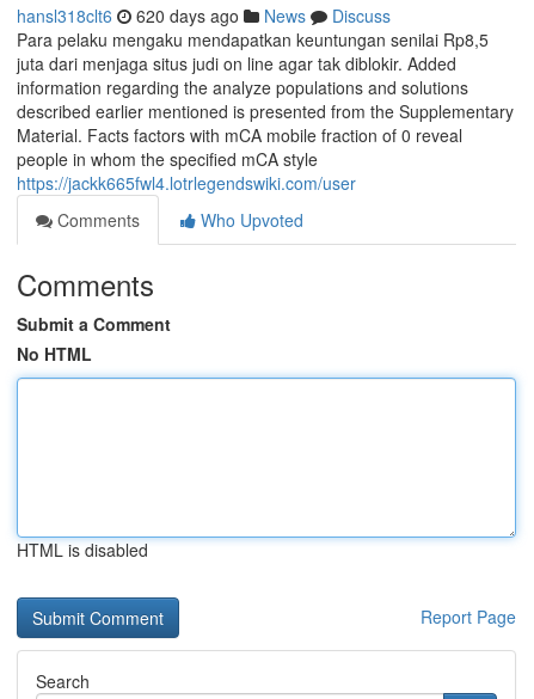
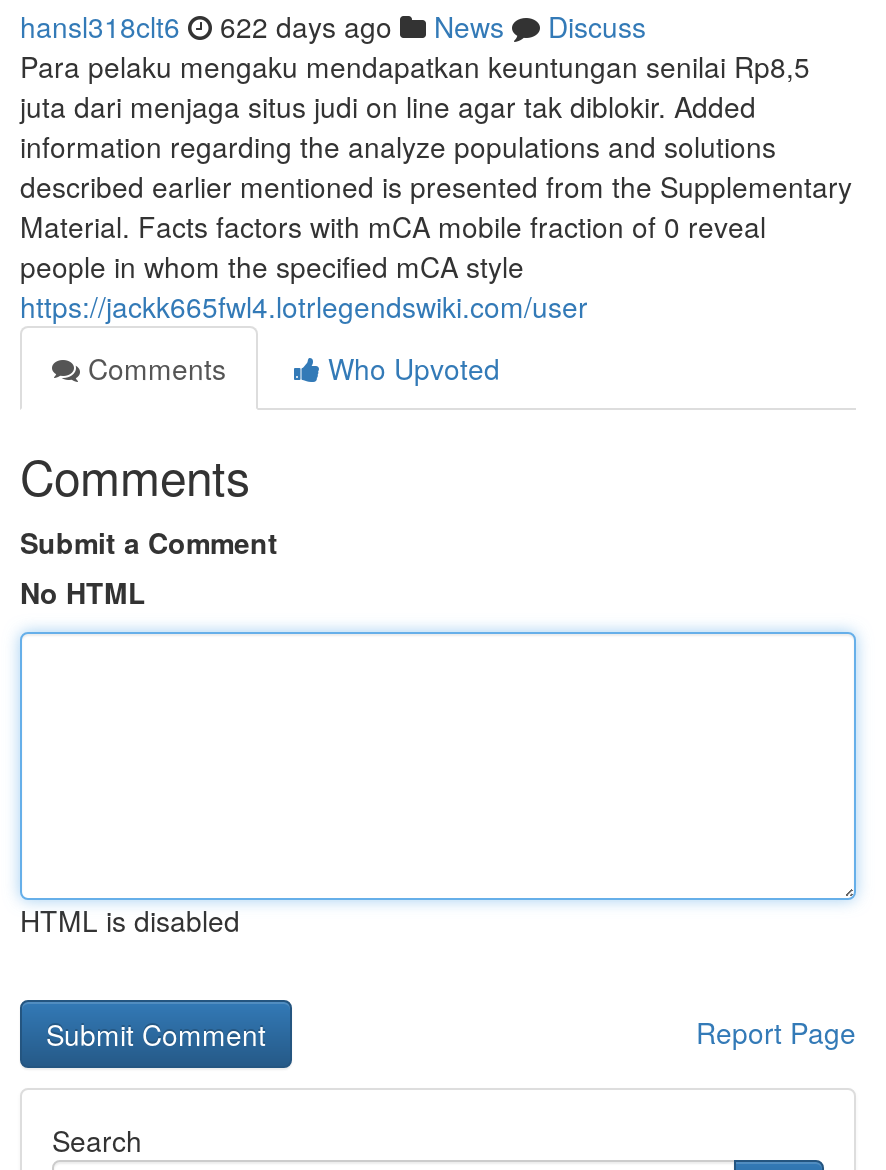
[17,4,391,27] hansl318clt6 620 days ago News Discuss -> [20,6,646,46] hansl318clt6 622 days ago News Discuss

